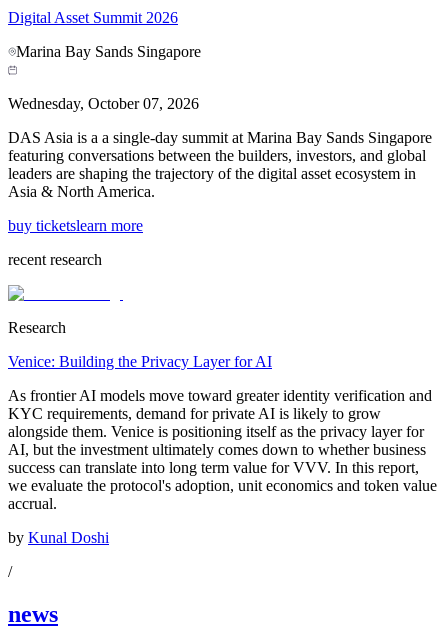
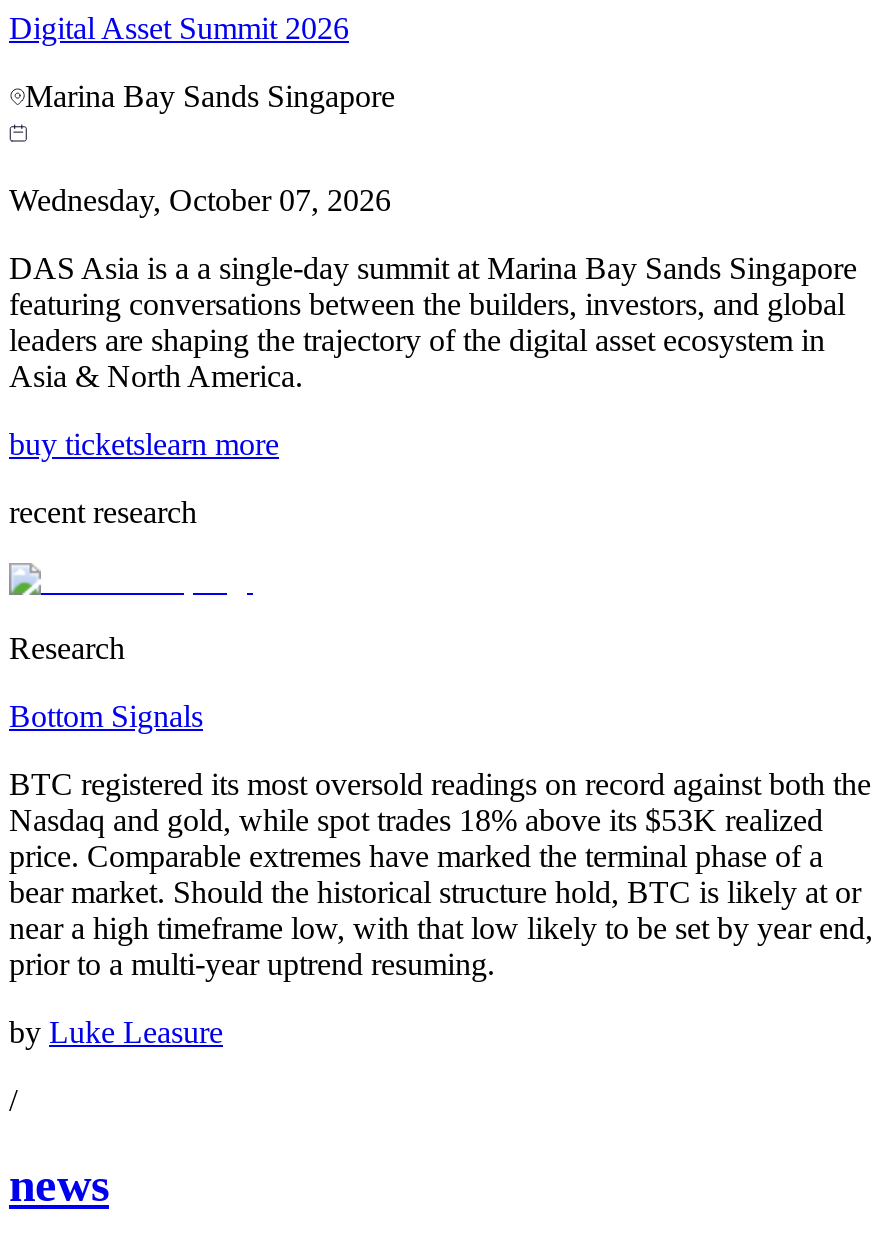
[8,353,272,370] Venice: Building the Privacy Layer for AI -> [9,700,203,734] Bottom Signals
[8,387,437,512] As frontier AI models move toward greater identity verification and | KYC requirements, demand for private AI is likely to grow | alongside them. Venice is positioning itself as the privacy layer for | AI, but the investment ultimately comes down to whether business | success can translate into long term value for VVV. In this report, | we evaluate the protocol's adoption, unit economics and token value | accrual. -> [9,768,873,982] BTC registered its most oversold readings on record against both the | Nasdaq and gold, while spot trades 18% above its $53K realized | price. Comparable extremes have marked the terminal phase of a | bear market. Should the historical structure hold, BTC is likely at or | near a high timeframe low, with that low likely to be set by year end, | prior to a multi-year uptrend resuming.
[8,529,109,546] by Kunal Doshi -> [9,1016,223,1050] by Luke Leasure

